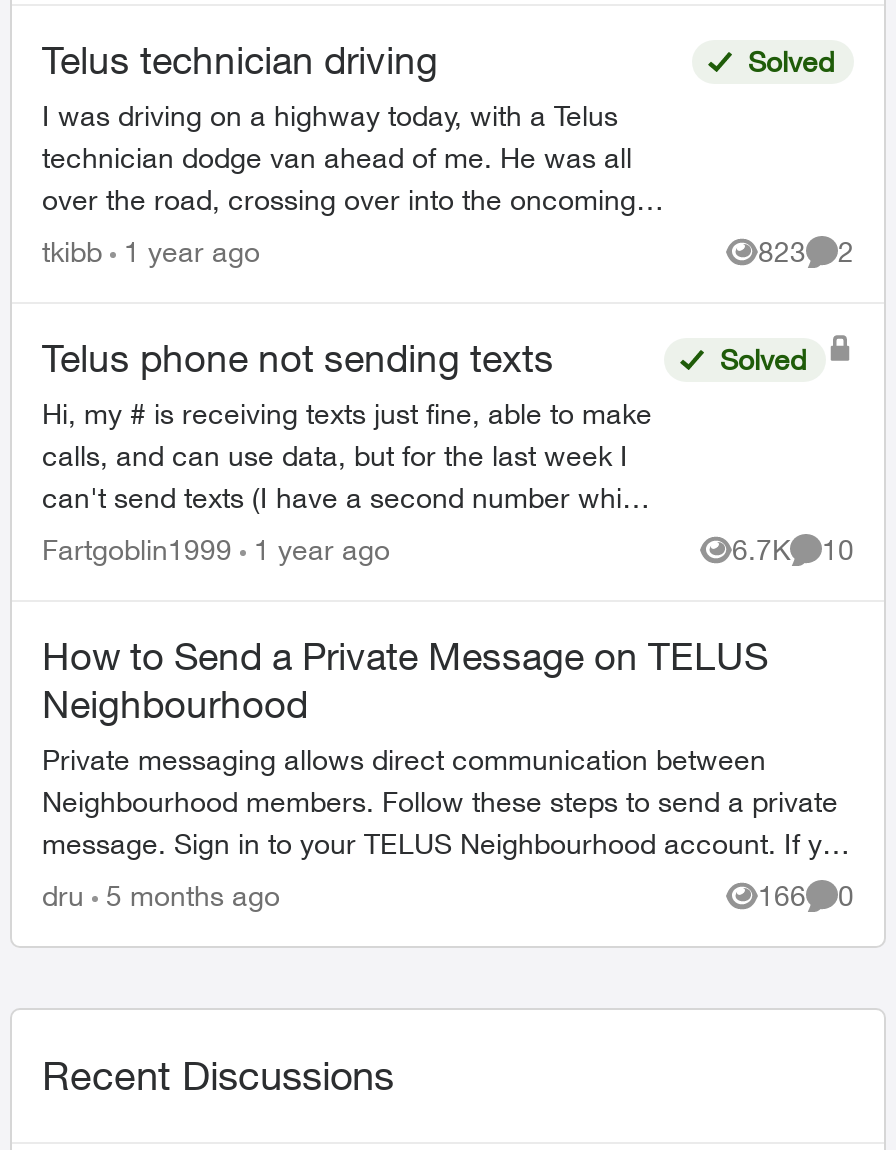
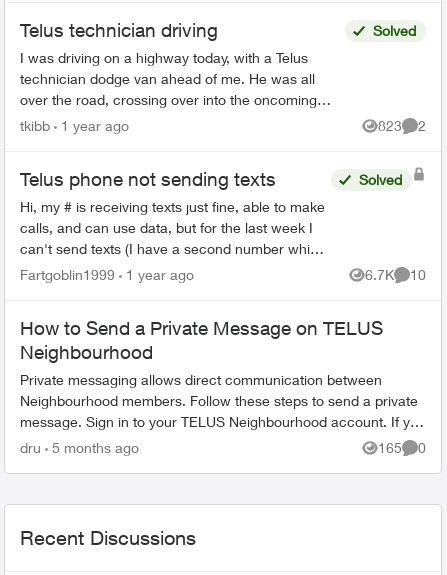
[758,878,854,912] 166 0 -> [378,439,426,456] 165 0

